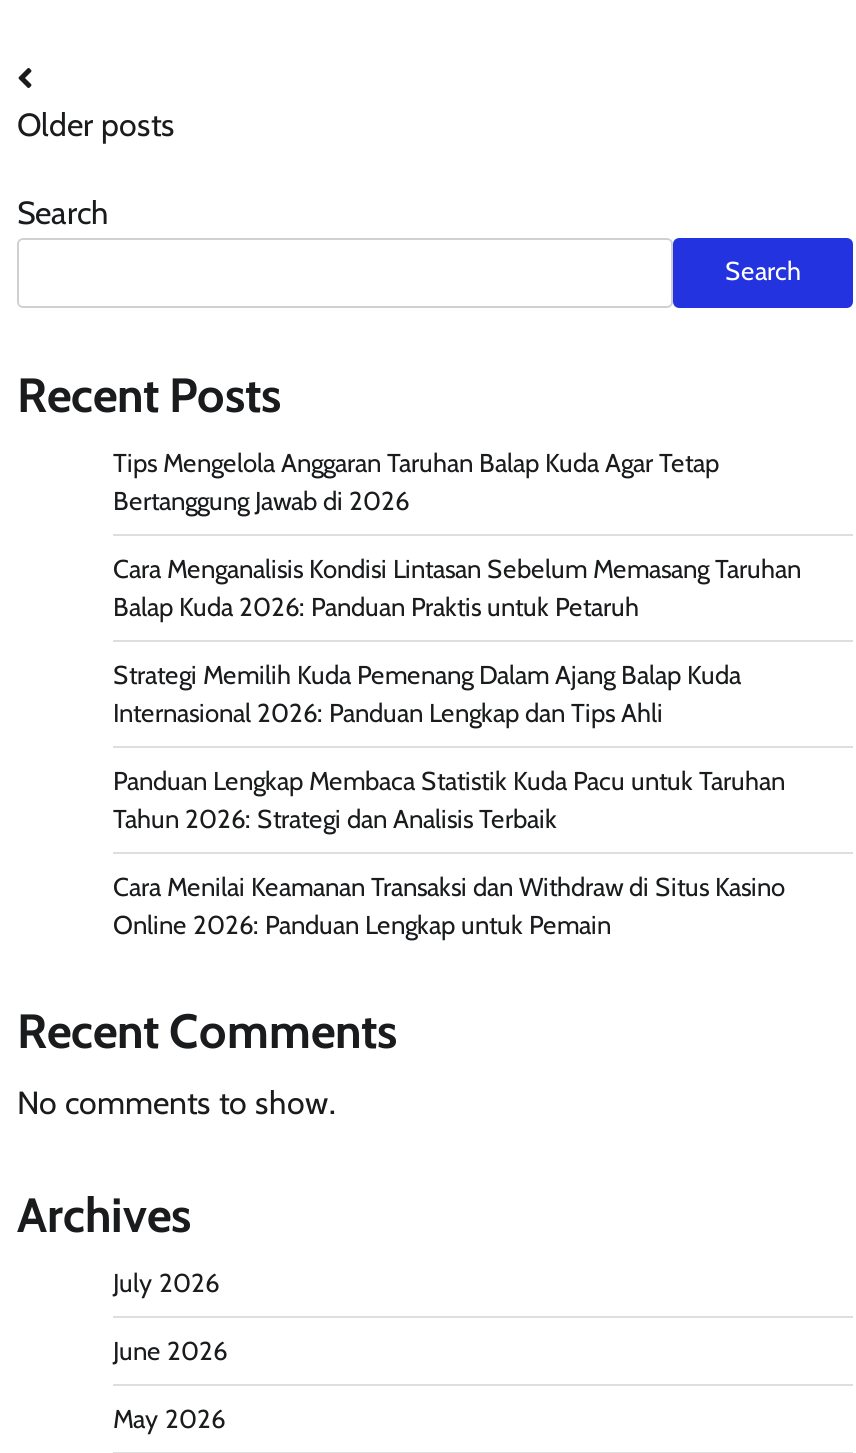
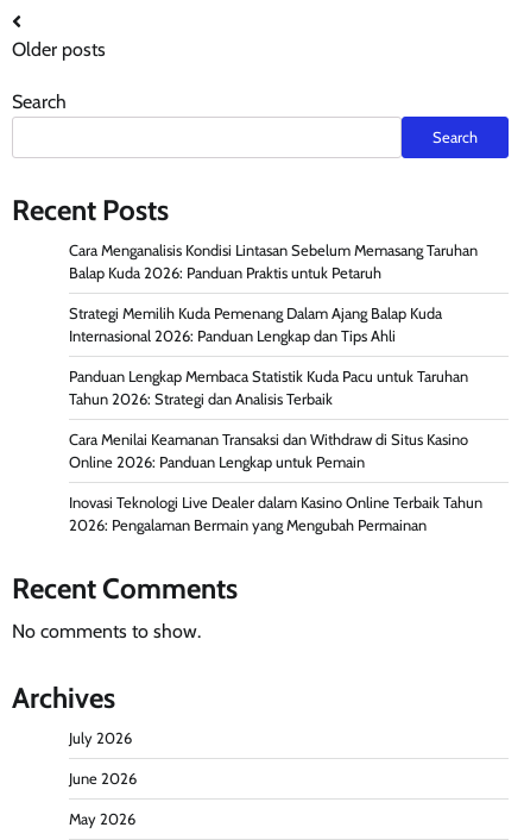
[113,447,719,515] Tips Mengelola Anggaran Taruhan Balap Kuda Agar Tetap | Bertanggung Jawab di 2026 -> none
moved [113,553,801,939] -> [69,242,478,471]: Cara Menganalisis Kondisi Lintasan Sebelum Memasang Taruhan | Balap Kuda 2026: Panduan Praktis untuk Petaruh | Strategi Memilih Kuda Pemenang Dalam Ajang Balap Kuda | Internasional 2026: Panduan Lengkap dan Tips Ahli | Panduan Lengkap Membaca Statistik Kuda Pacu untuk Taruhan | Tahun 2026: Strategi dan Analisis Terbaik | Cara Menilai Keamanan Transaksi dan Withdraw di Situs Kasino | Online 2026: Panduan Lengkap untuk Pemain
none -> [69,494,482,534] Inovasi Teknologi Live Dealer dalam Kasino Online Terbaik Tahun | 2026: Pengalaman Bermain yang Mengubah Permainan

